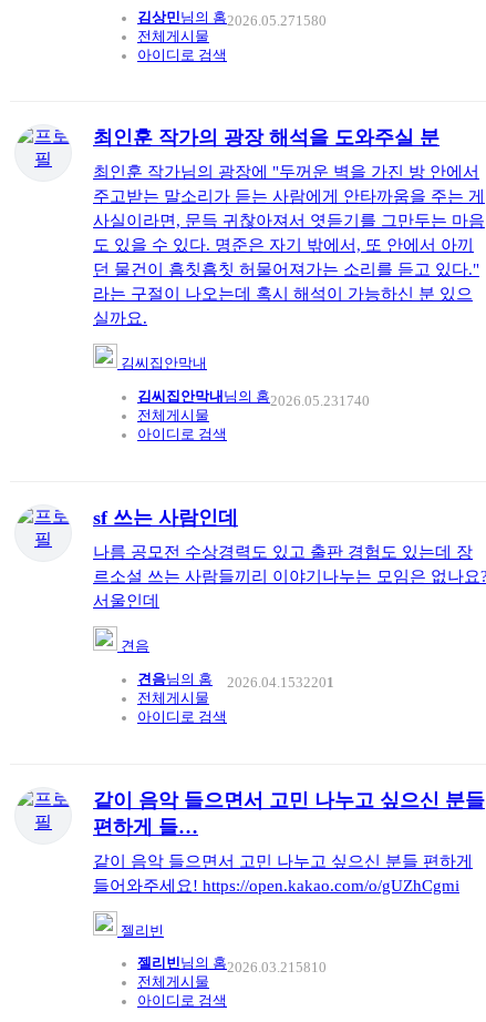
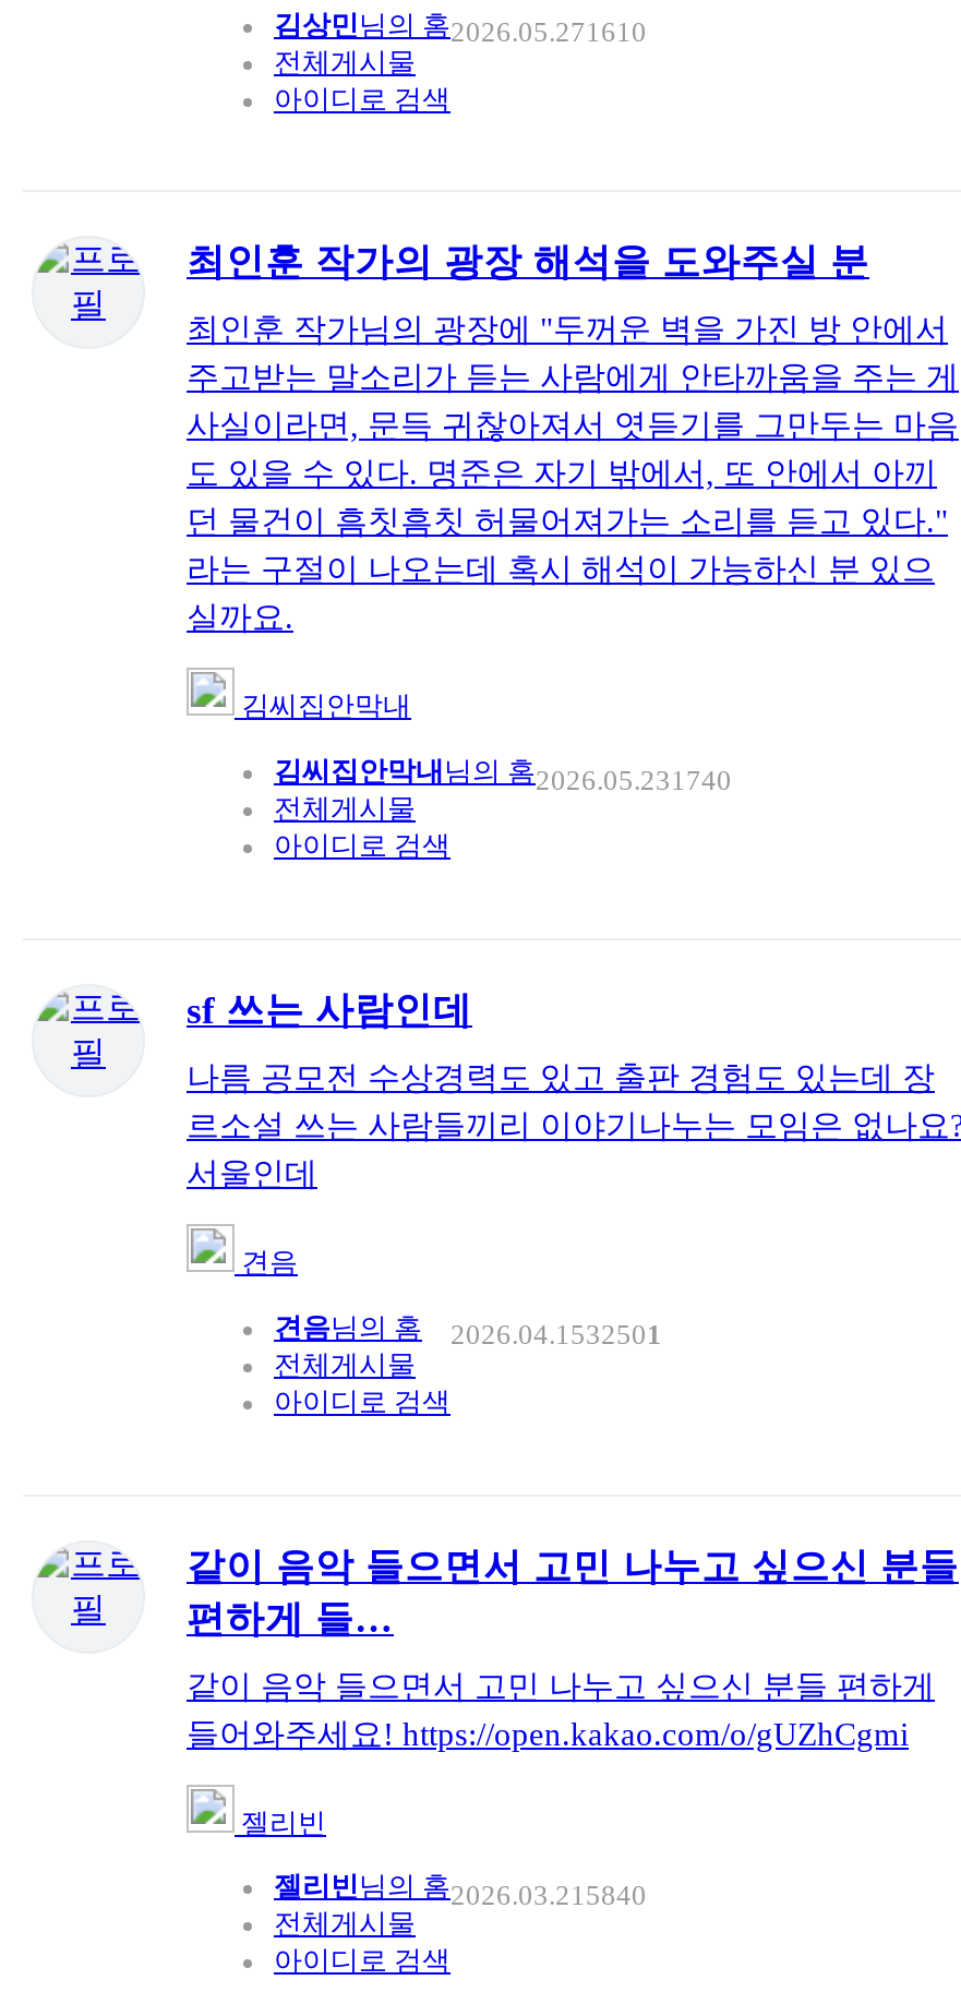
[137,10,327,29] 김상민 님의 홈 2026.05.271580 -> [274,10,647,48] 김상민 님의 홈 2026.05.271610
[137,672,334,691] 견음님의 홈 2026.04.1532201 -> [274,1313,662,1351] 견음님의 홈 2026.04.1532501
[137,956,327,975] 젤리빈 님의 홈 2026.03.21 5810 -> [274,1873,647,1911] 젤리빈 님의 홈 2026.03.21 5840

